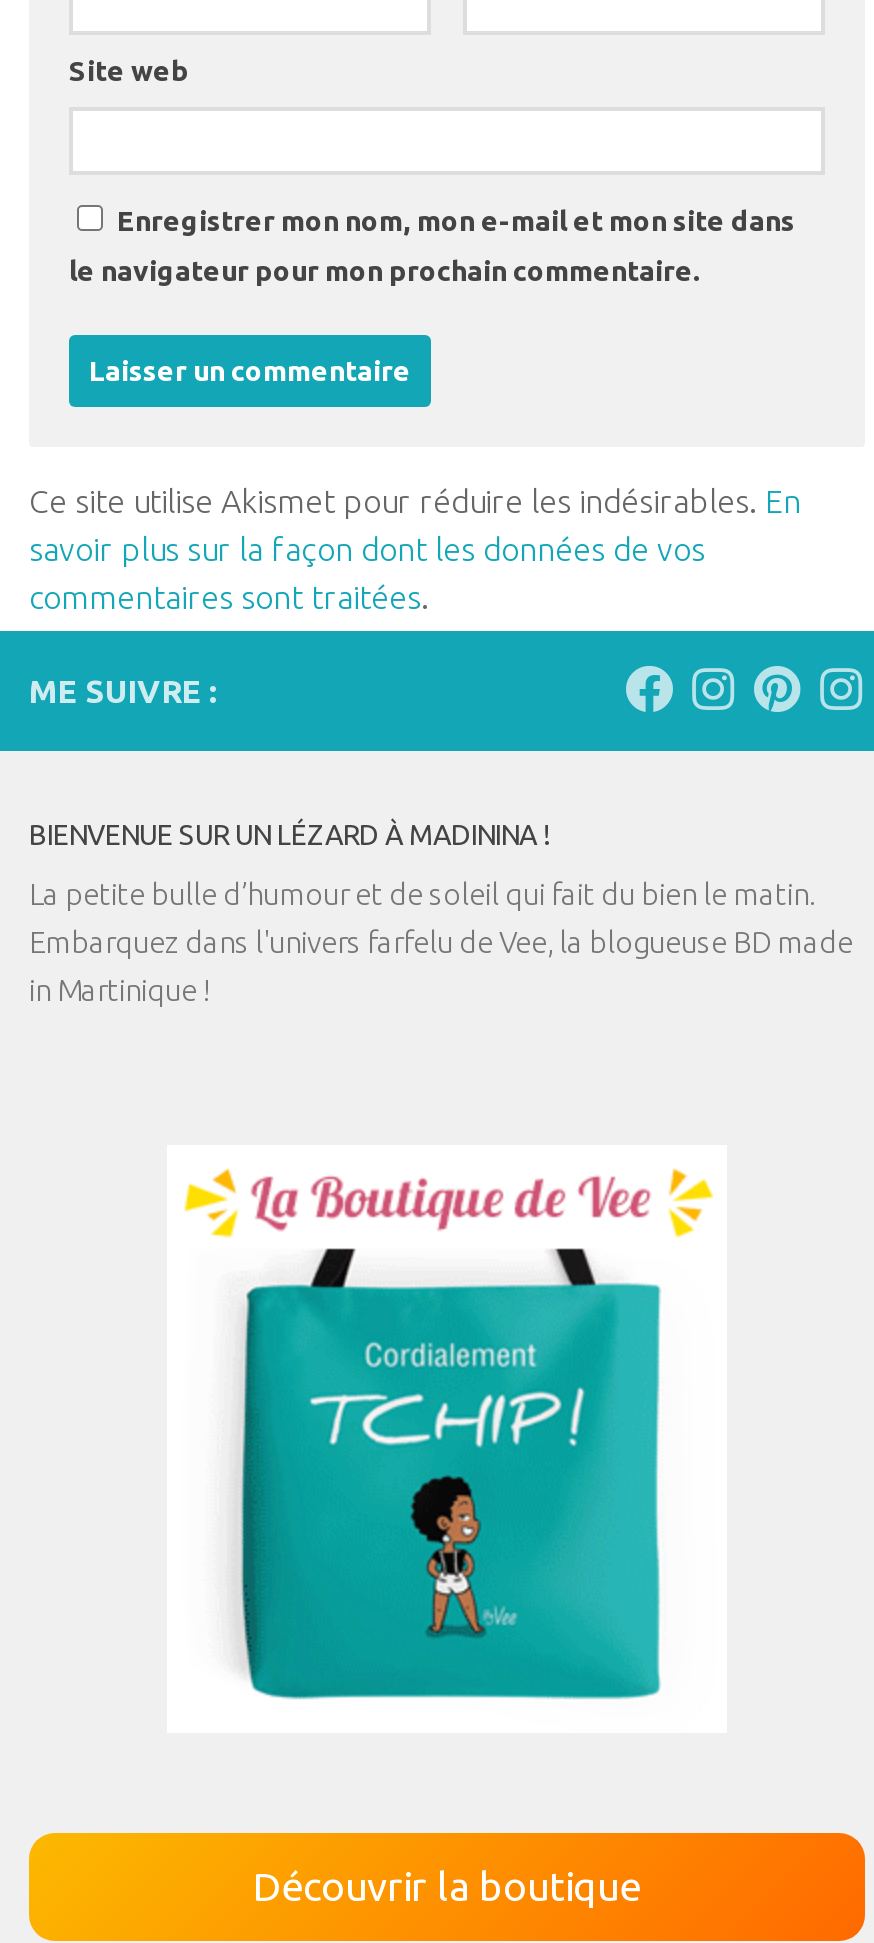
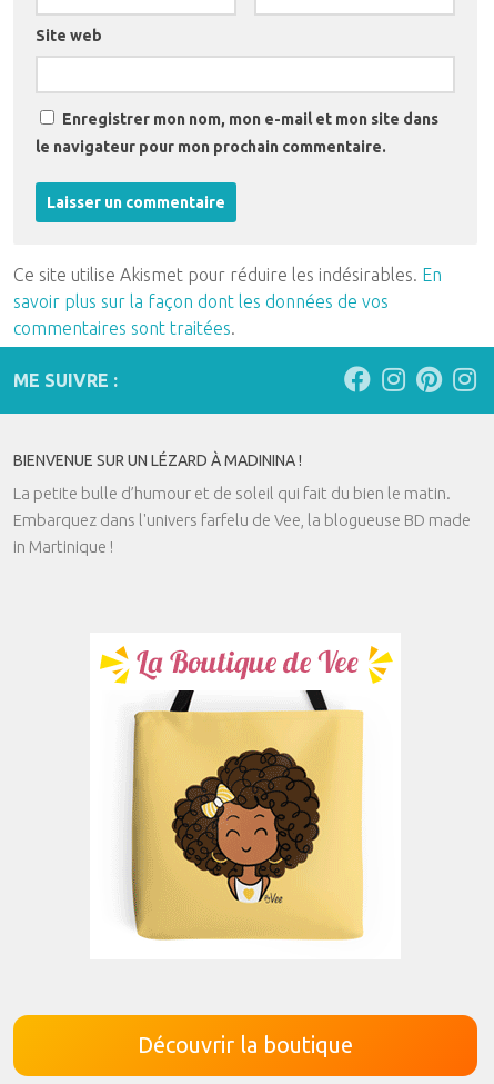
[241,1282,661,1700] [image] -> [131,709,364,941] [image]

